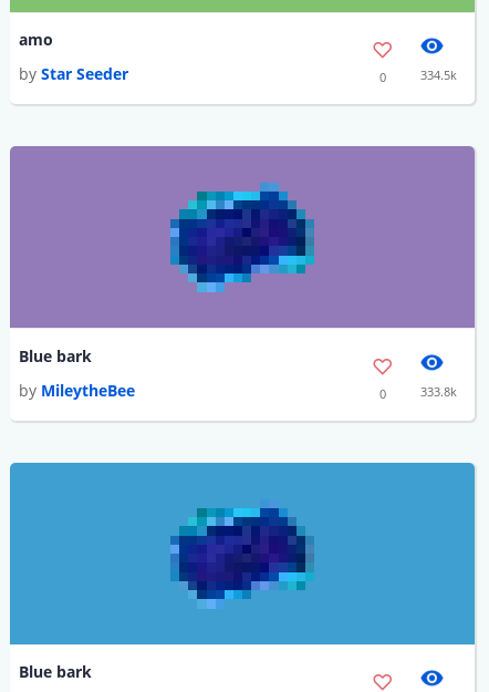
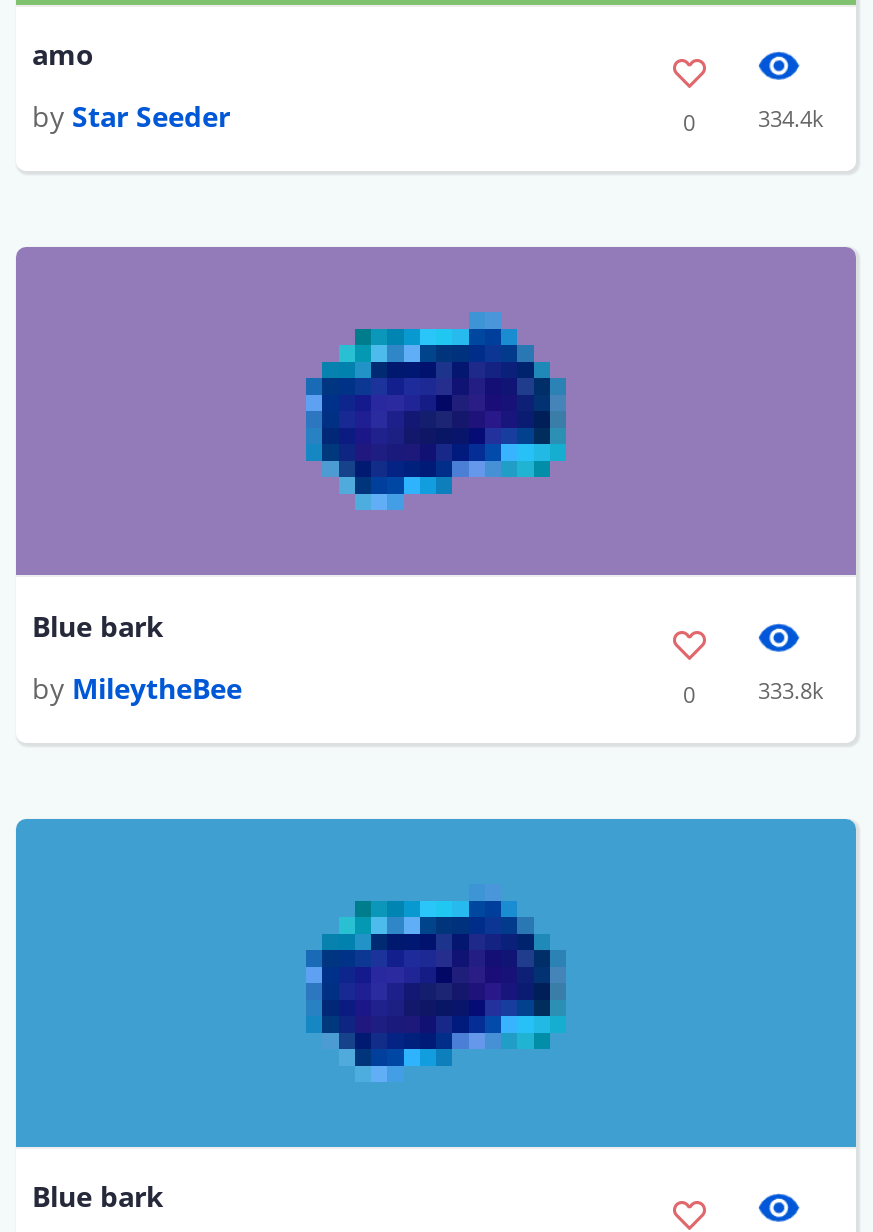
[420,67,457,83] 334.5k -> [758,103,824,133] 334.4k

